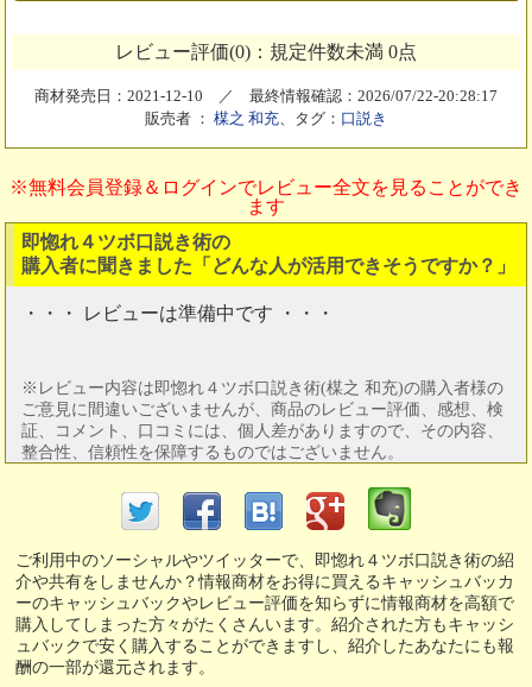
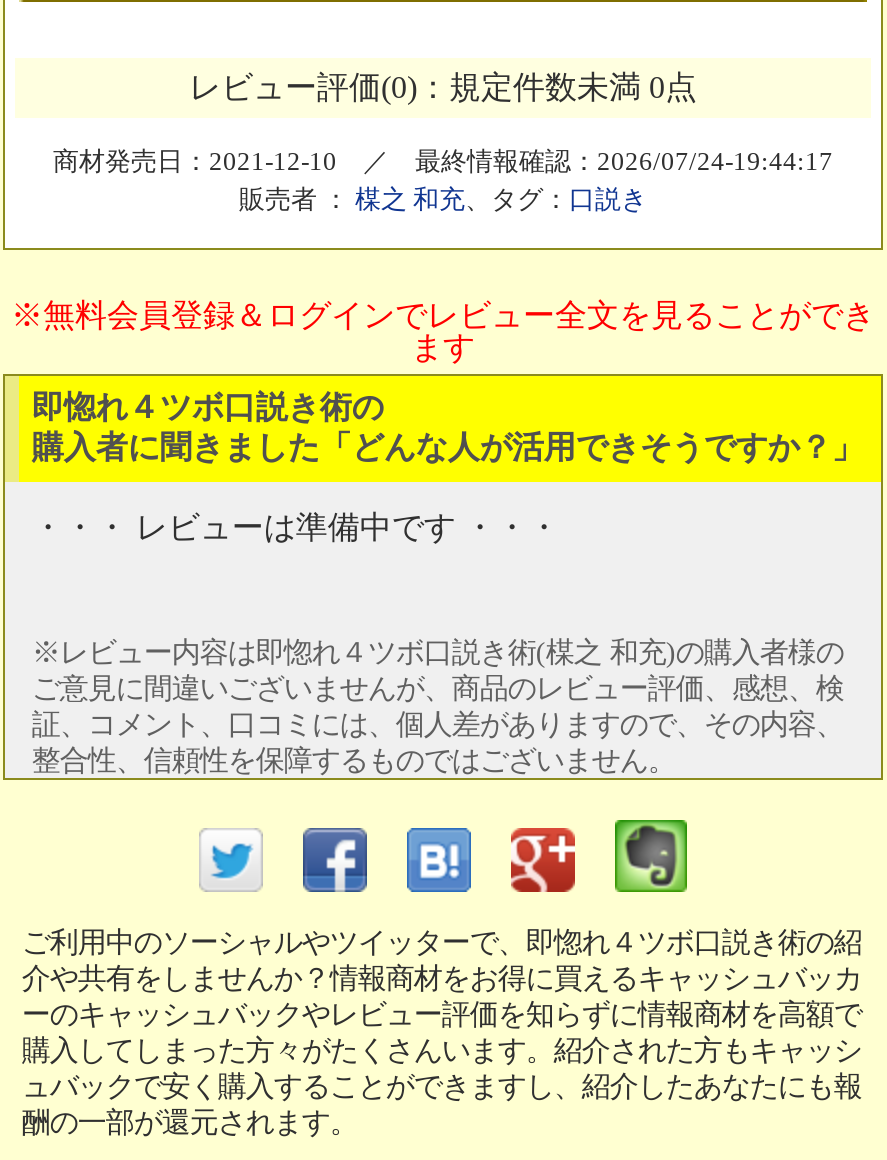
[34,88,498,105] 商材発売日：2021-12-10 ／ 最終情報確認：2026/07/22-20:28:17 -> [53,148,833,176] 商材発売日：2021-12-10 ／ 最終情報確認：2026/07/24-19:44:17

